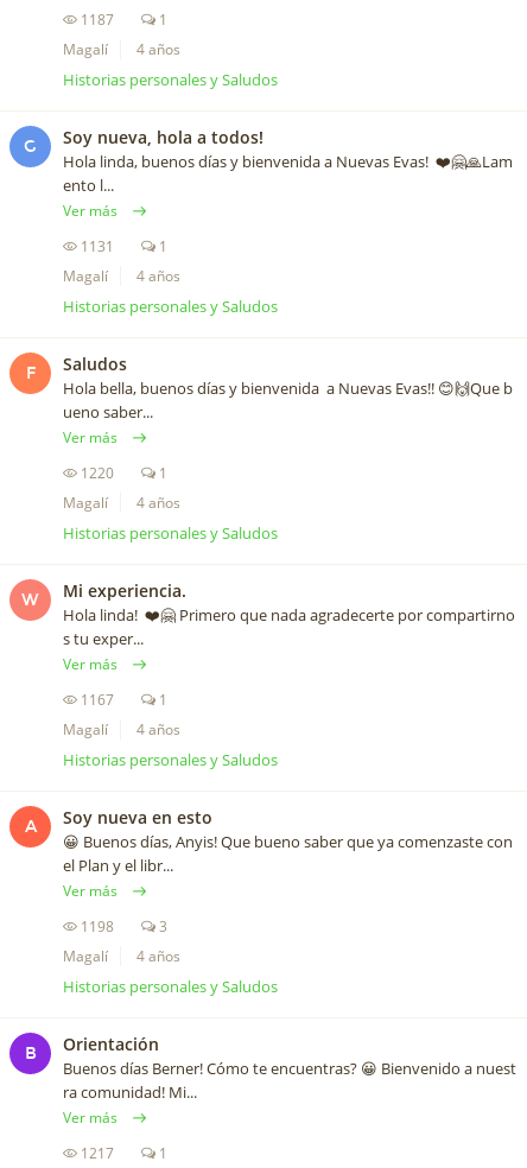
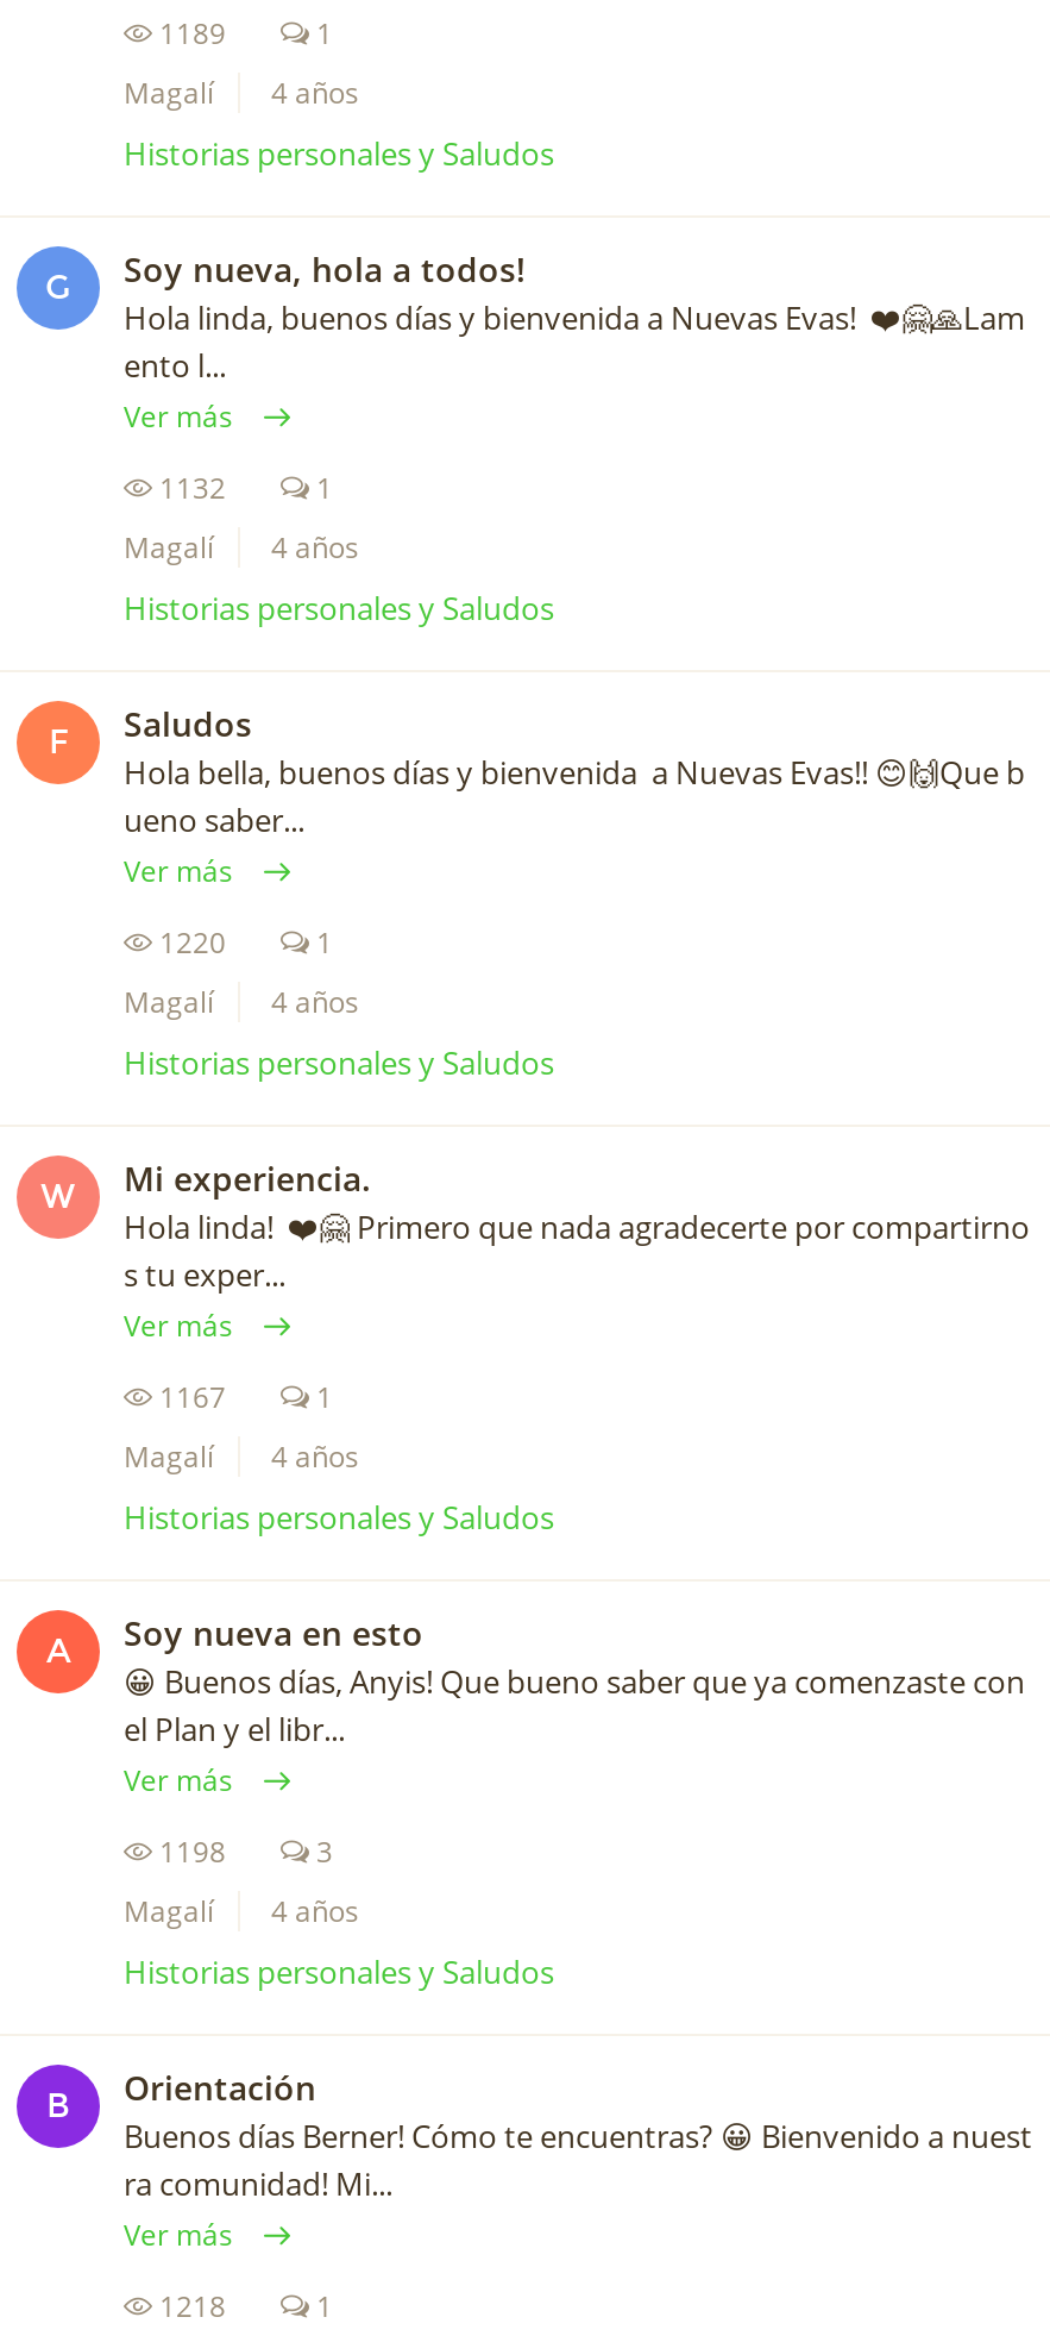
[77,9,114,29] 1187 -> [152,12,226,52] 1189
[77,236,114,256] 1131 -> [152,466,226,507] 1132
[77,1142,114,1163] 1217 -> [152,2285,226,2325] 1218

